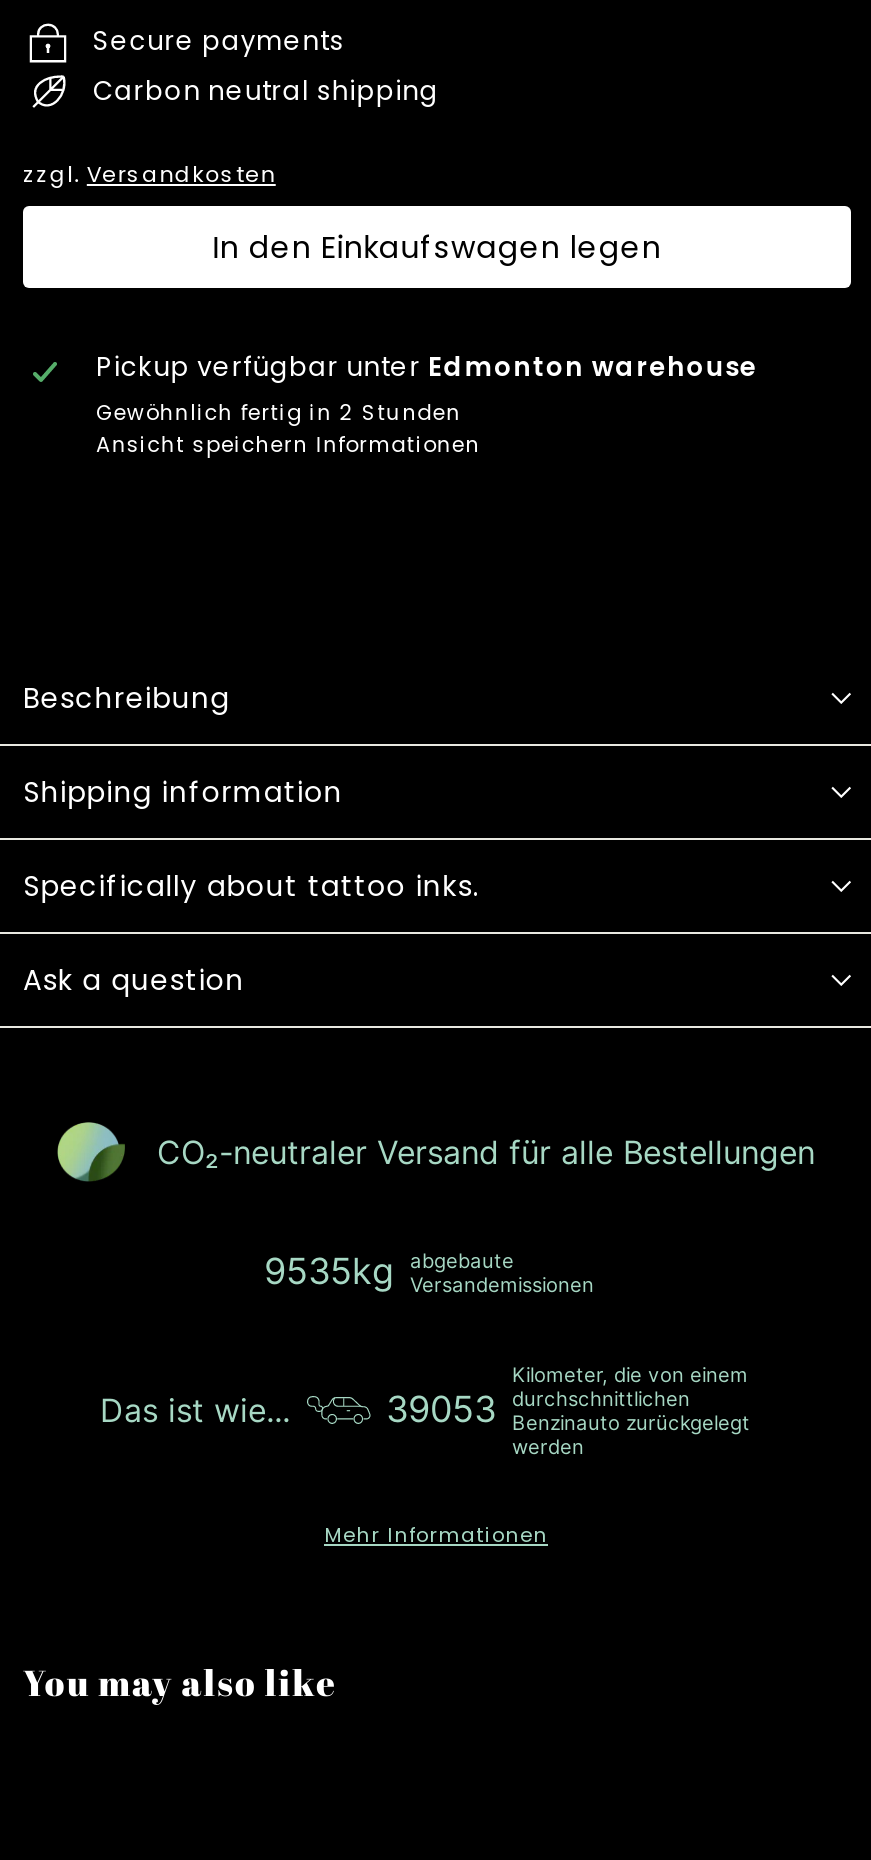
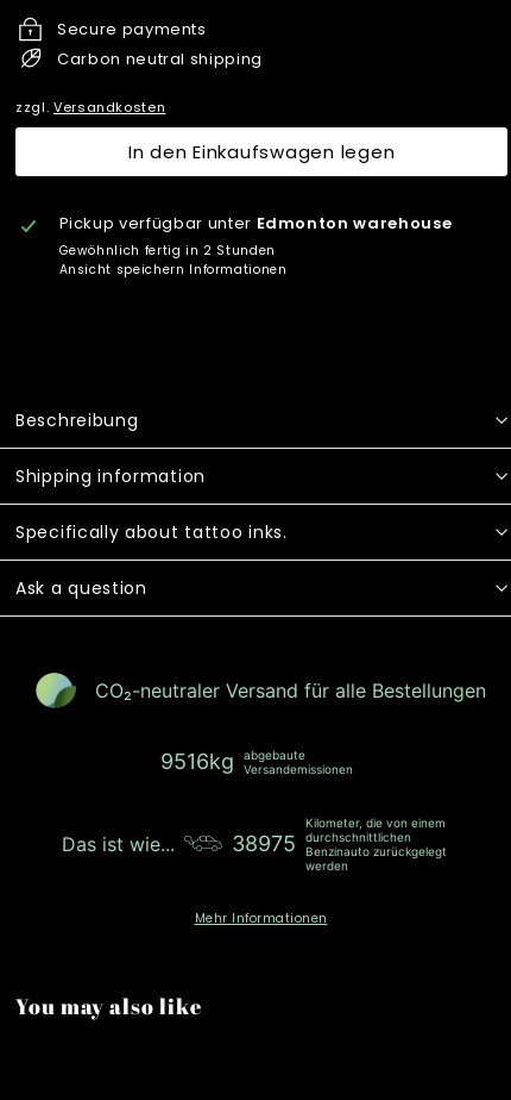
[264,1248,594,1296] 9535kg abgebaute Versandemissionen -> [160,747,353,776] 9516kg abgebaute Versandemissionen
[386,1386,750,1434] 39053 durchschnittlichen Benzinauto zurückgelegt -> [232,829,447,858] 38975 durchschnittlichen Benzinauto zurückgelegt

